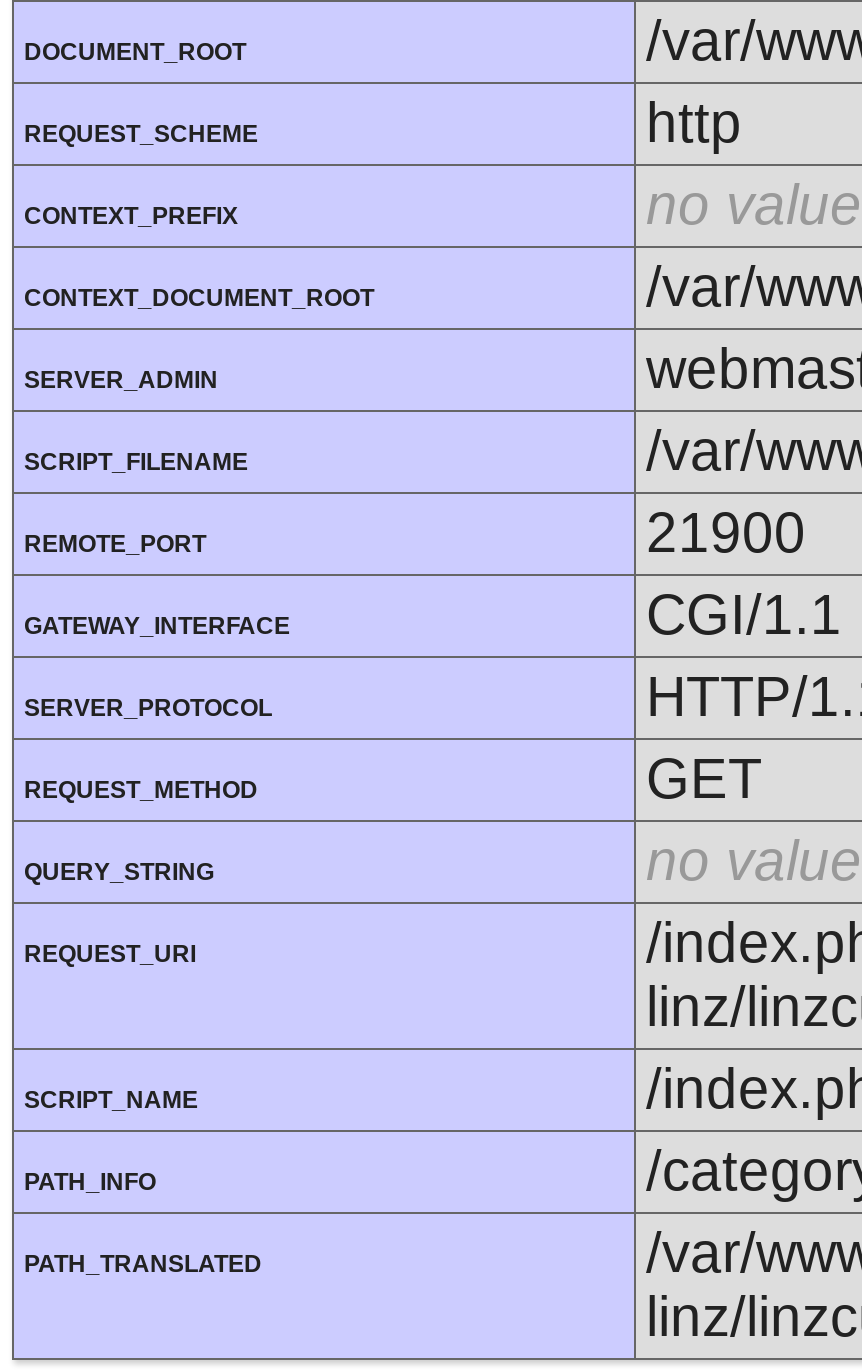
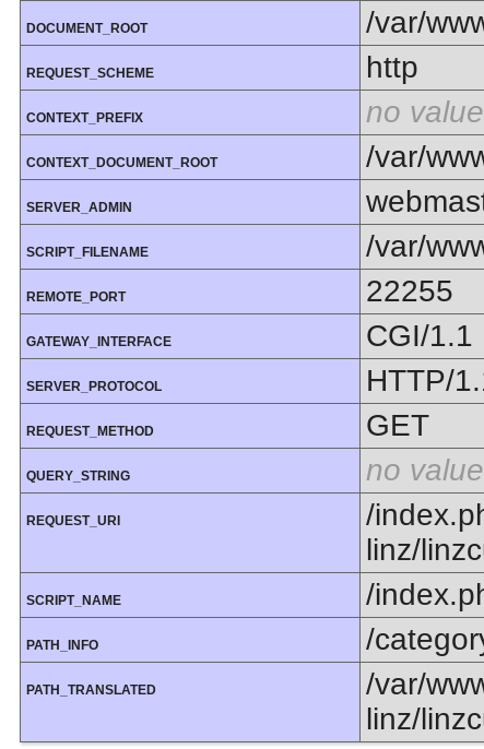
[646,503,806,565] 21900 -> [366,275,453,308] 22255

